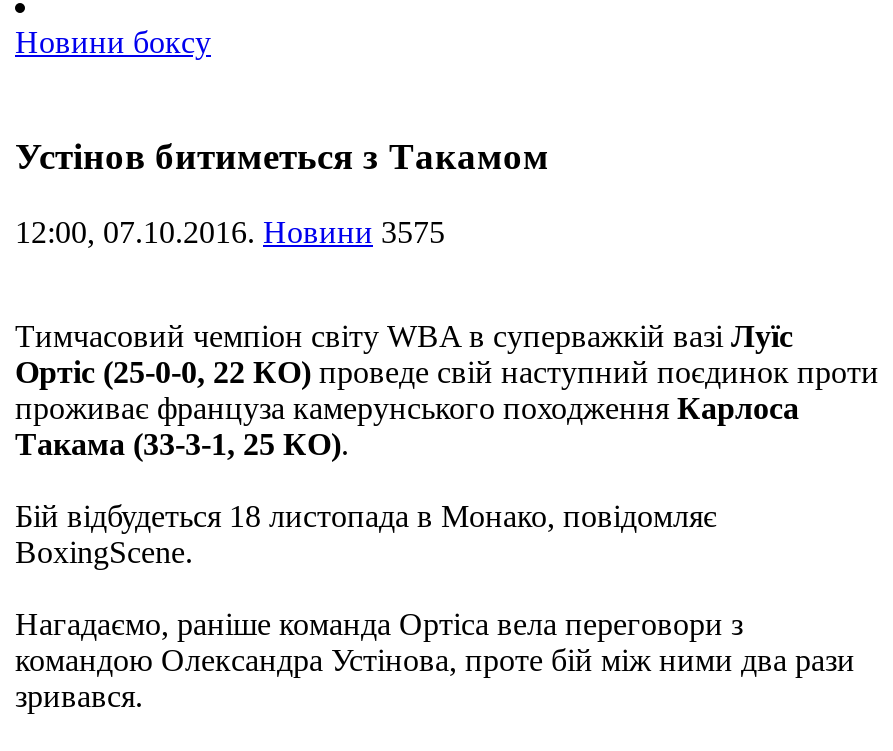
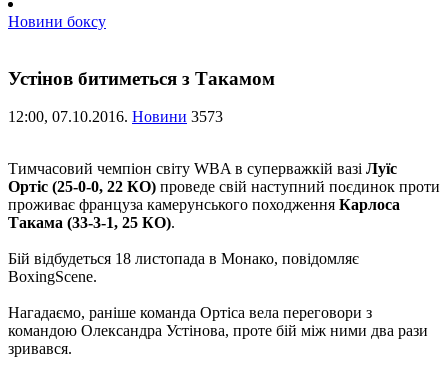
[15,216,445,250] 12:00, 07.10.2016. Новини 3575 -> [8,108,223,125] 12:00, 07.10.2016. Новини 3573

